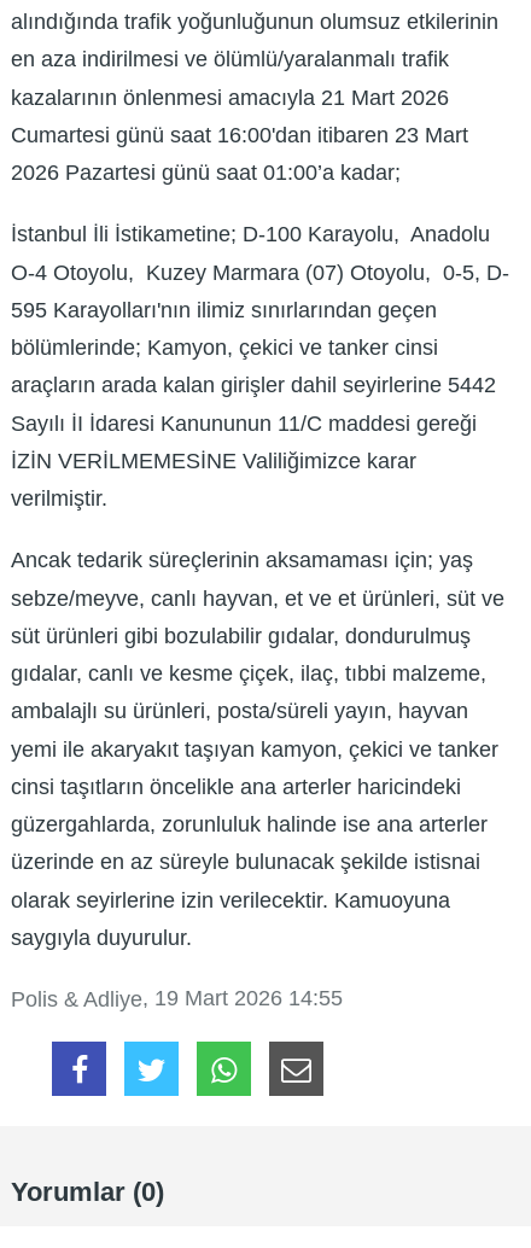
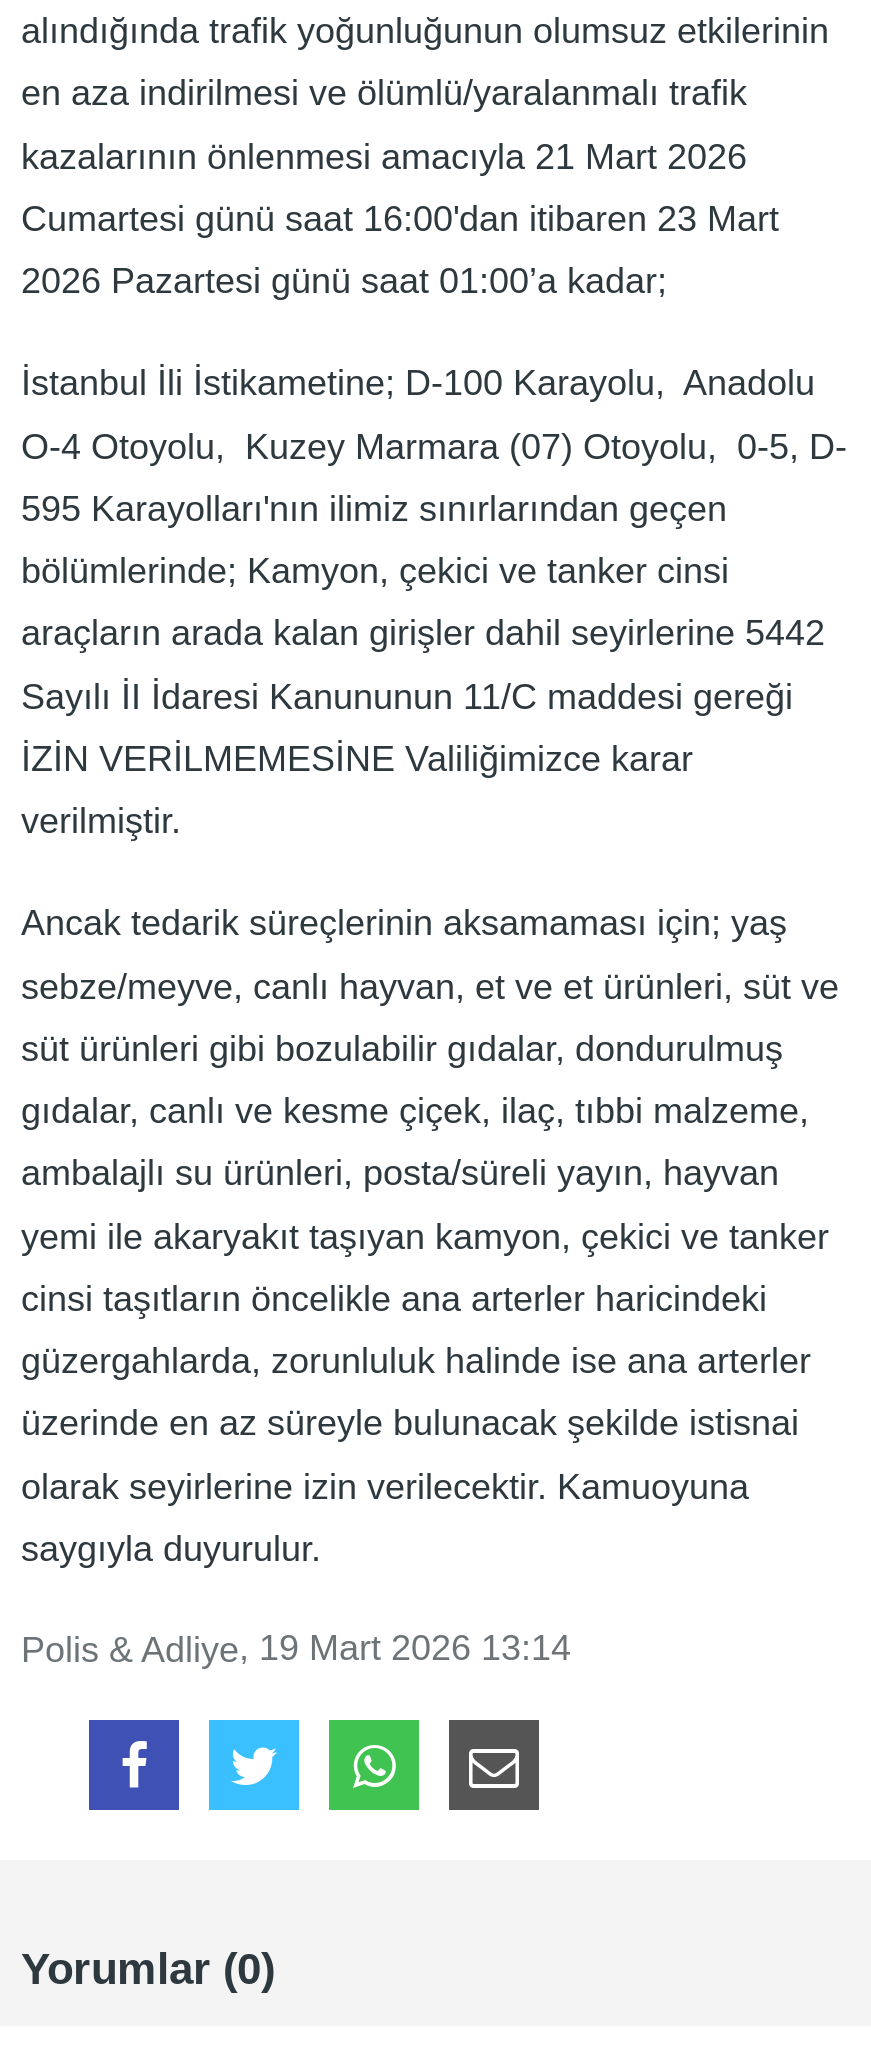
[11,986,343,1012] Polis & Adliye, 19 Mart 2026 14:55 -> [21,1628,571,1671] Polis & Adliye, 19 Mart 2026 13:14

